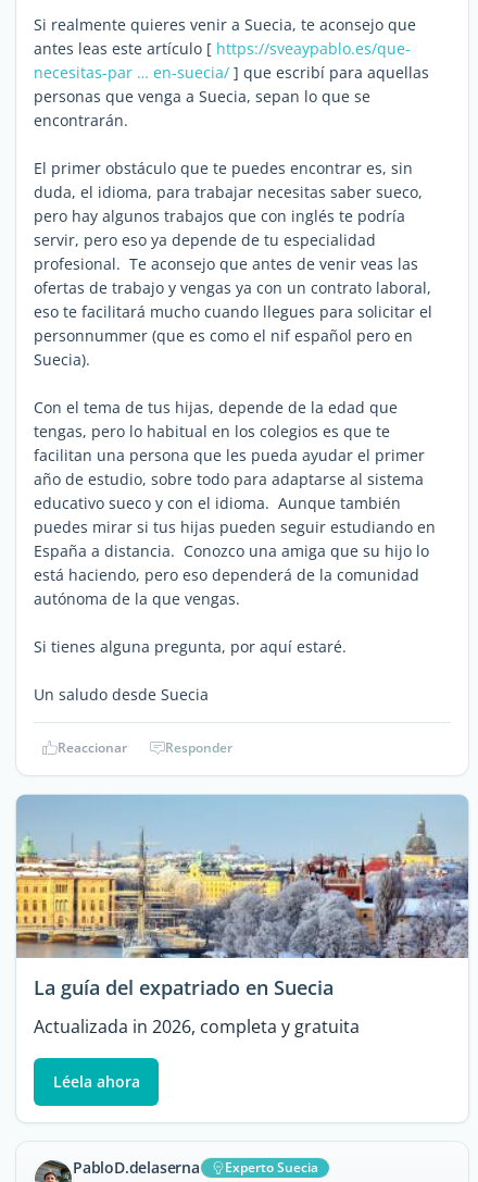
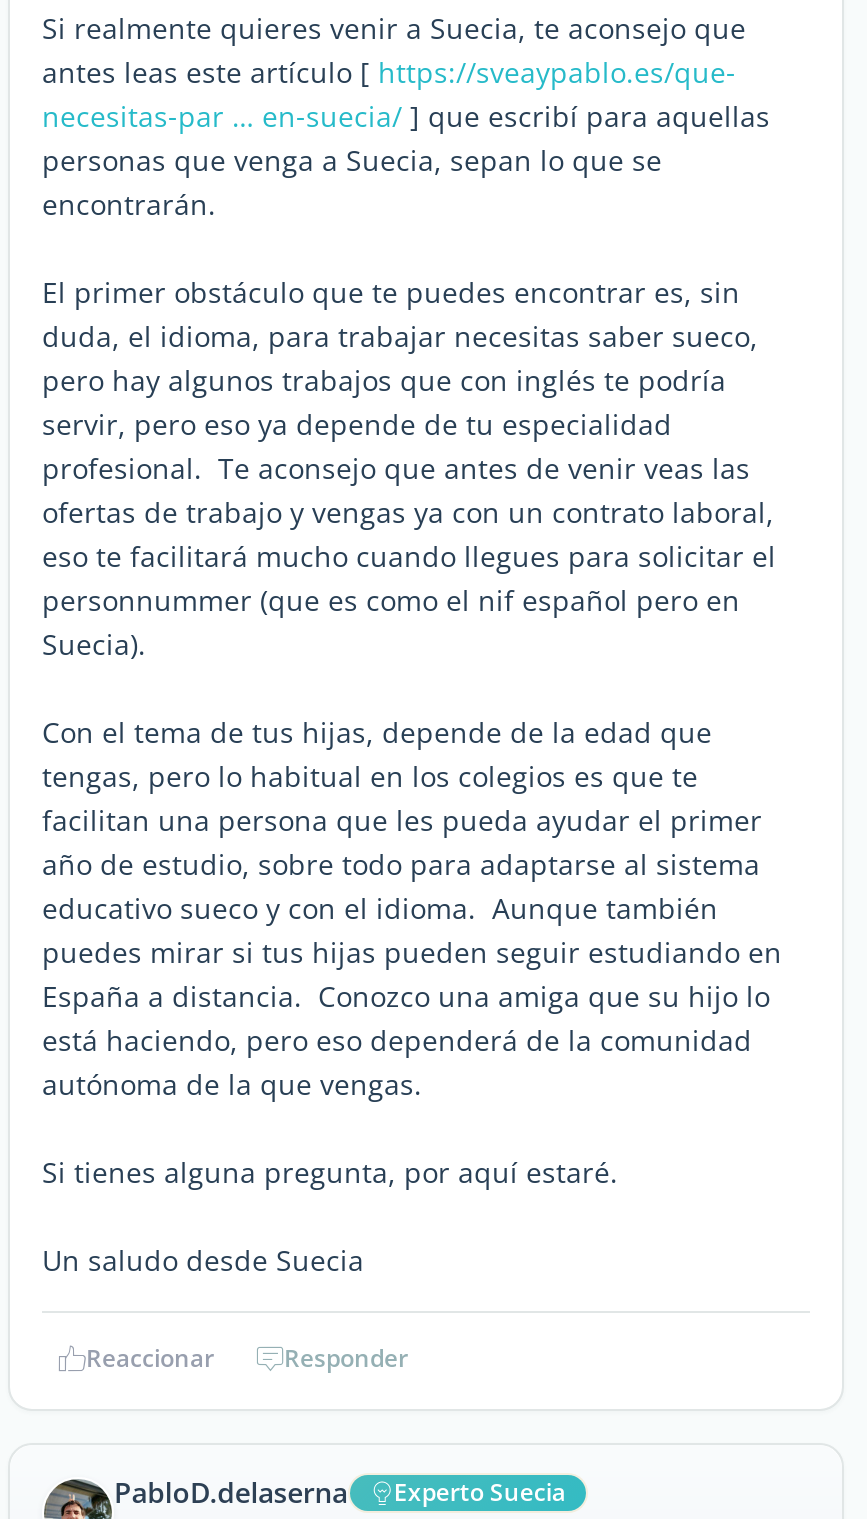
[15,794,469,1092] [image] | La guía del expatriado en Suecia | Actualizada in 2026, completa y gratuita | Léela ahora -> none

